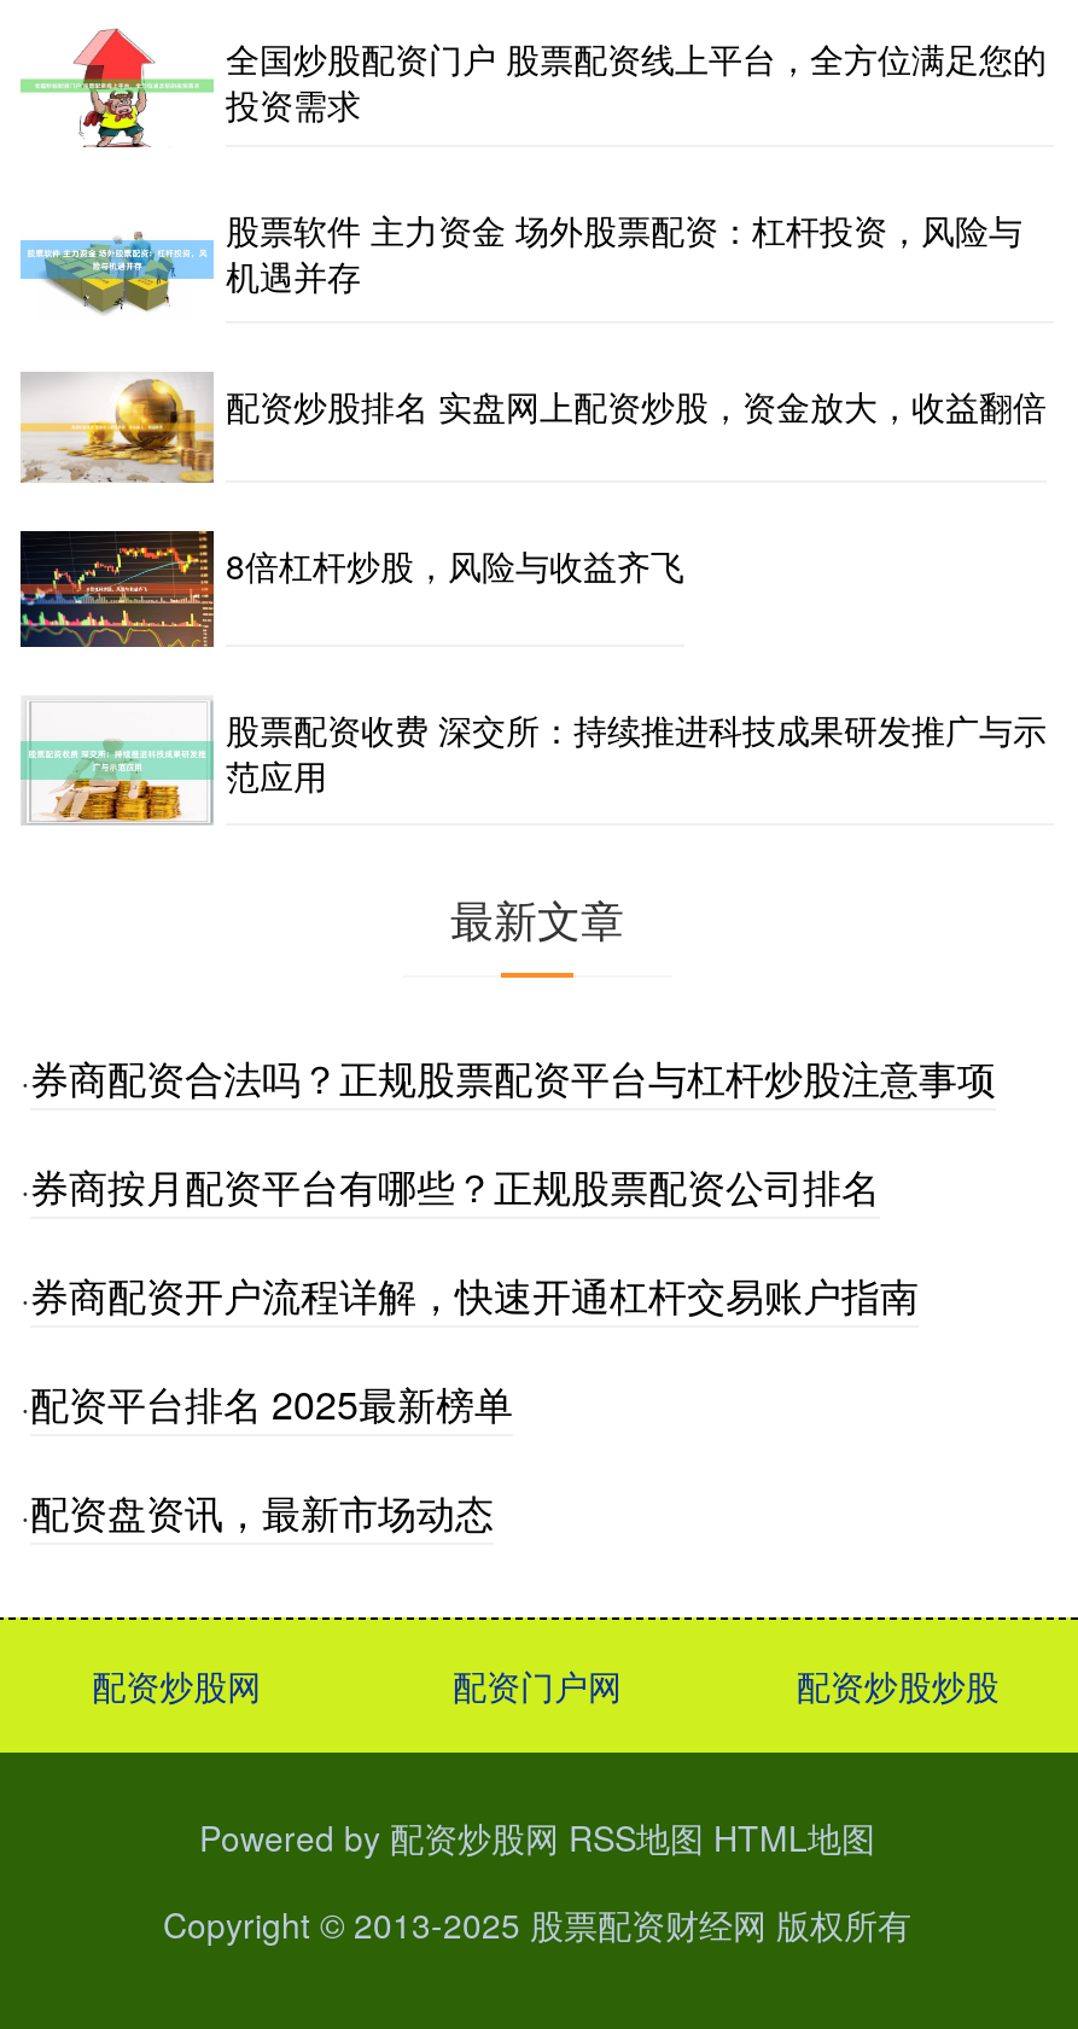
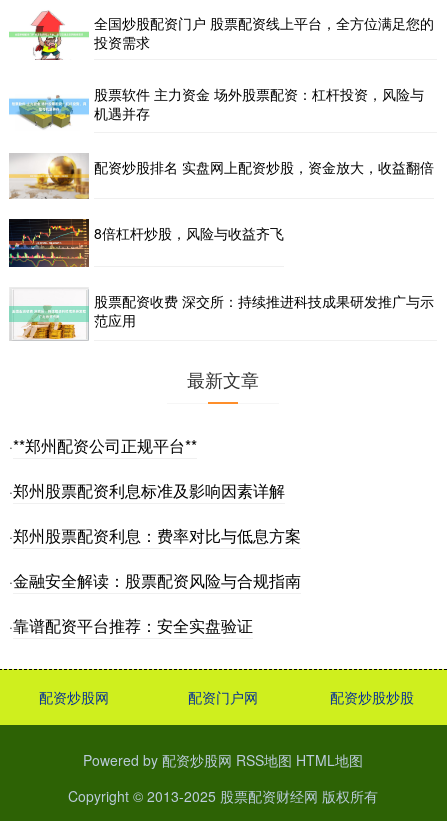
[21,1049,996,1105] ·券商配资合法吗？正规股票配资平台与杠杆炒股注意事项 -> [9,434,197,457] ·**郑州配资公司正规平台**
[21,1158,880,1213] ·券商按月配资平台有哪些？正规股票配资公司排名 -> [9,479,285,502] ·郑州股票配资利息标准及影响因素详解
[21,1266,919,1322] ·券商配资开户流程详解，快速开通杠杆交易账户指南 -> [9,524,301,547] ·郑州股票配资利息：费率对比与低息方案
[21,1375,513,1431] ·配资平台排名 2025最新榜单 -> [9,569,301,592] ·金融安全解读：股票配资风险与合规指南
[21,1484,494,1539] ·配资盘资讯，最新市场动态 -> [9,614,253,637] ·靠谱配资平台推荐：安全实盘验证

